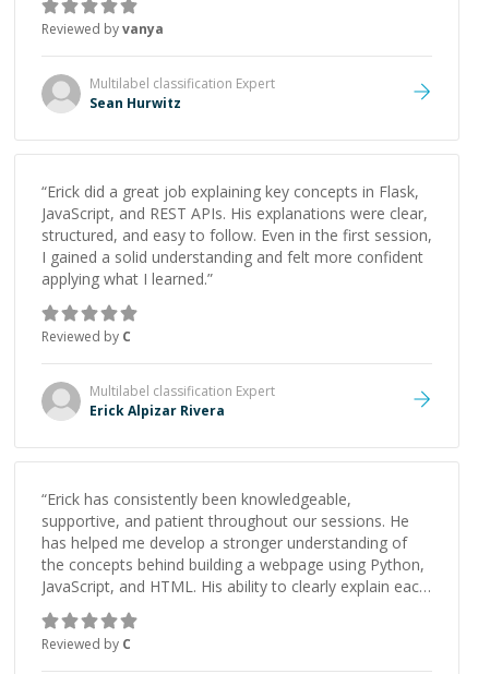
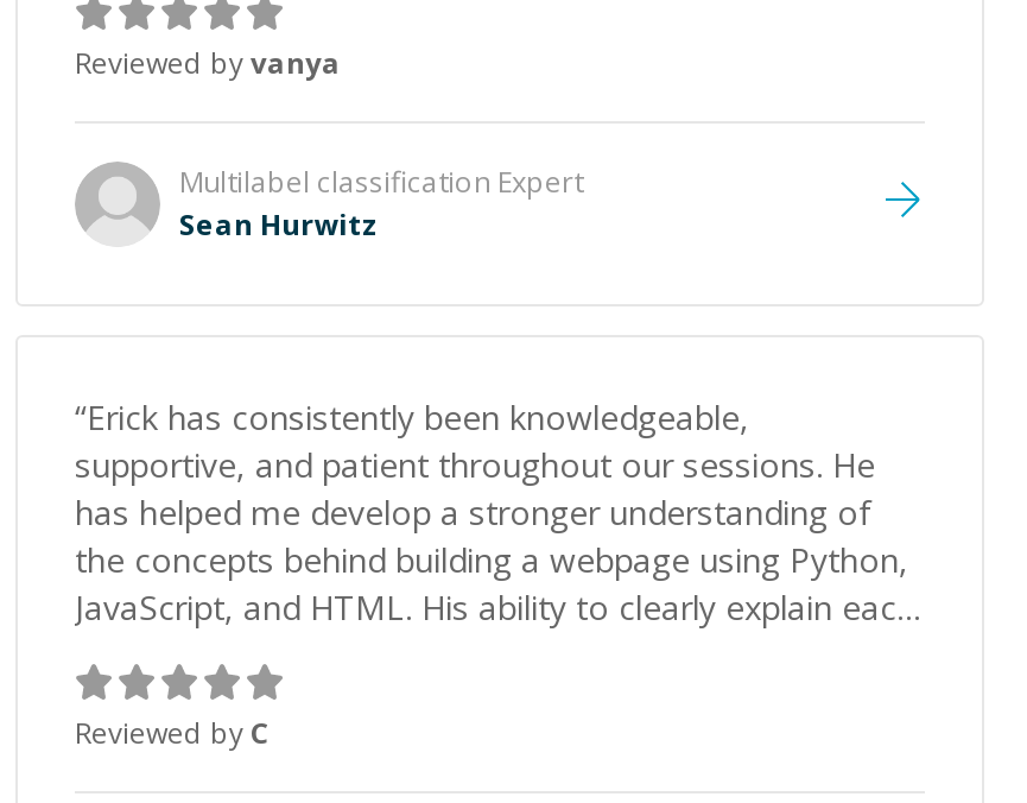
[41,181,432,420] “Erick did a great job explaining key concepts in Flask, | JavaScript, and REST APIs. His explanations were clear, | structured, and easy to follow. Even in the first session, | I gained a solid understanding and felt more confident | applying what I learned.” | Reviewed by C | Multilabel classification Expert | Erick Alpizar Rivera -> none

